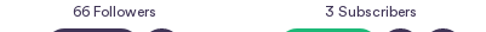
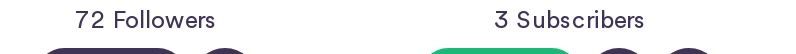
[72,5,156,19] 66 Followers -> [75,8,217,32] 72 Followers

